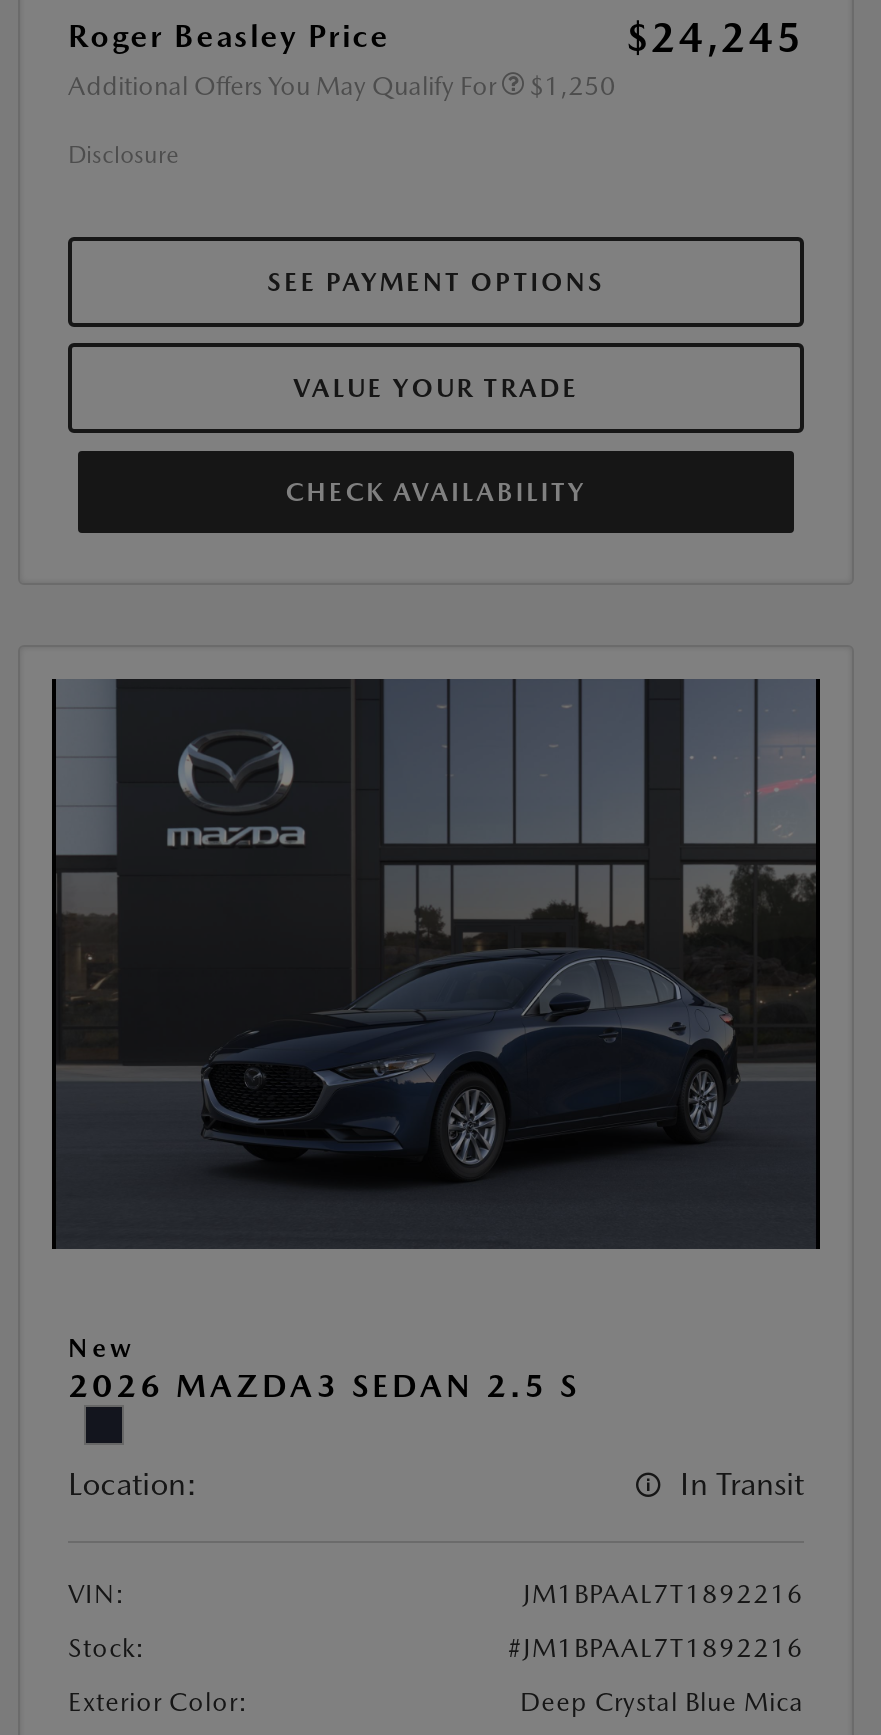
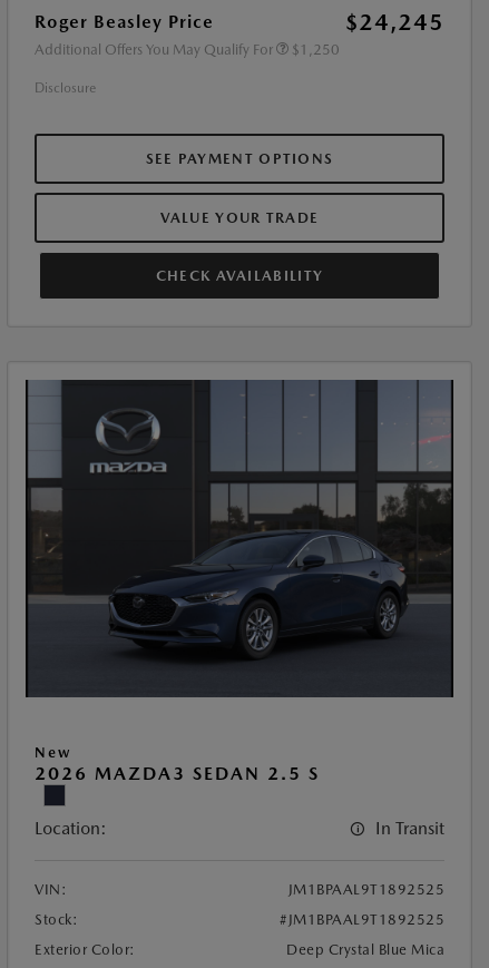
[523,1579,804,1609] JM1BPAAL7T1892216 -> [288,881,444,898] JM1BPAAL9T1892525
[508,1633,804,1663] #JM1BPAAL7T1892216 -> [280,911,444,928] #JM1BPAAL9T1892525

